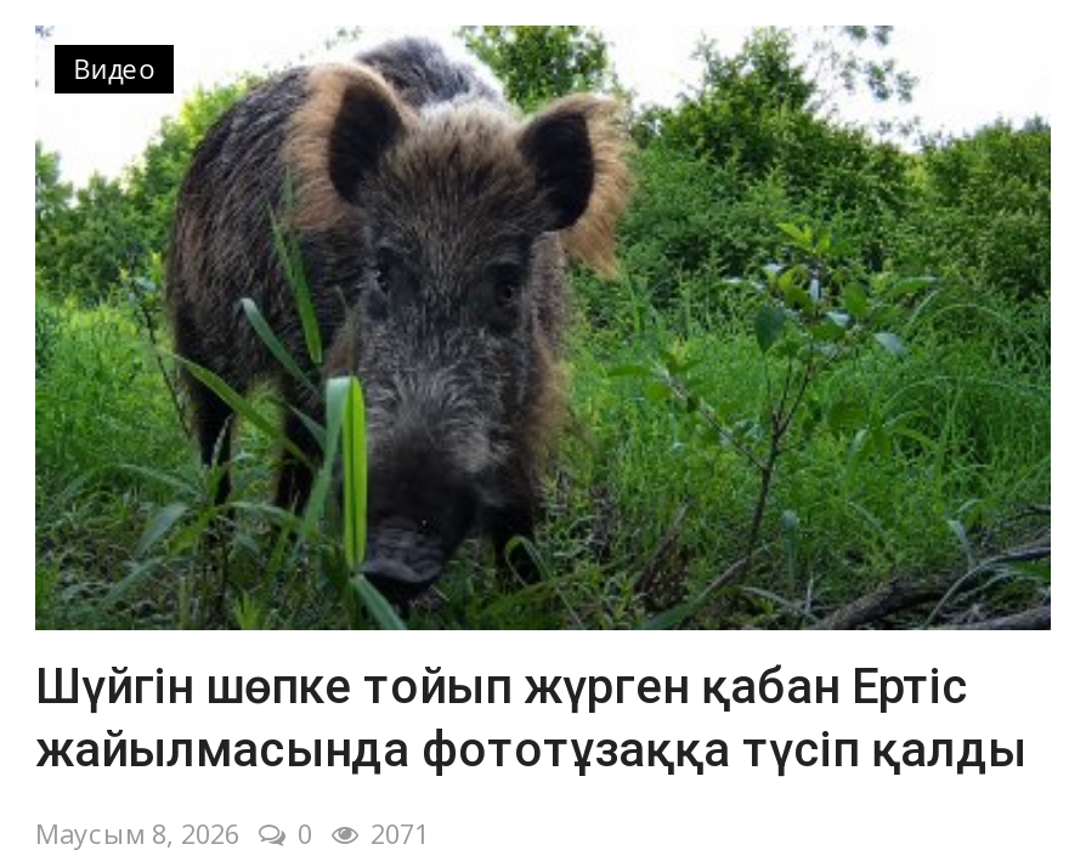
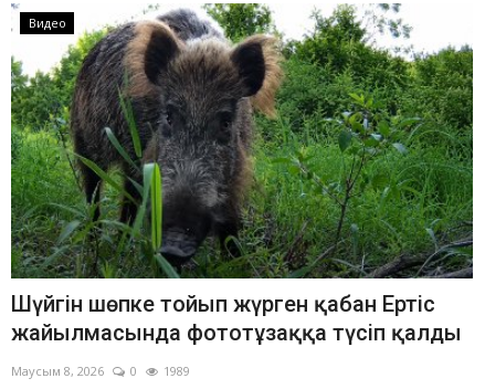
[35,814,429,850] Маусым 8, 2026 0 2071 -> [11,362,190,379] Маусым 8, 2026 0 1989

